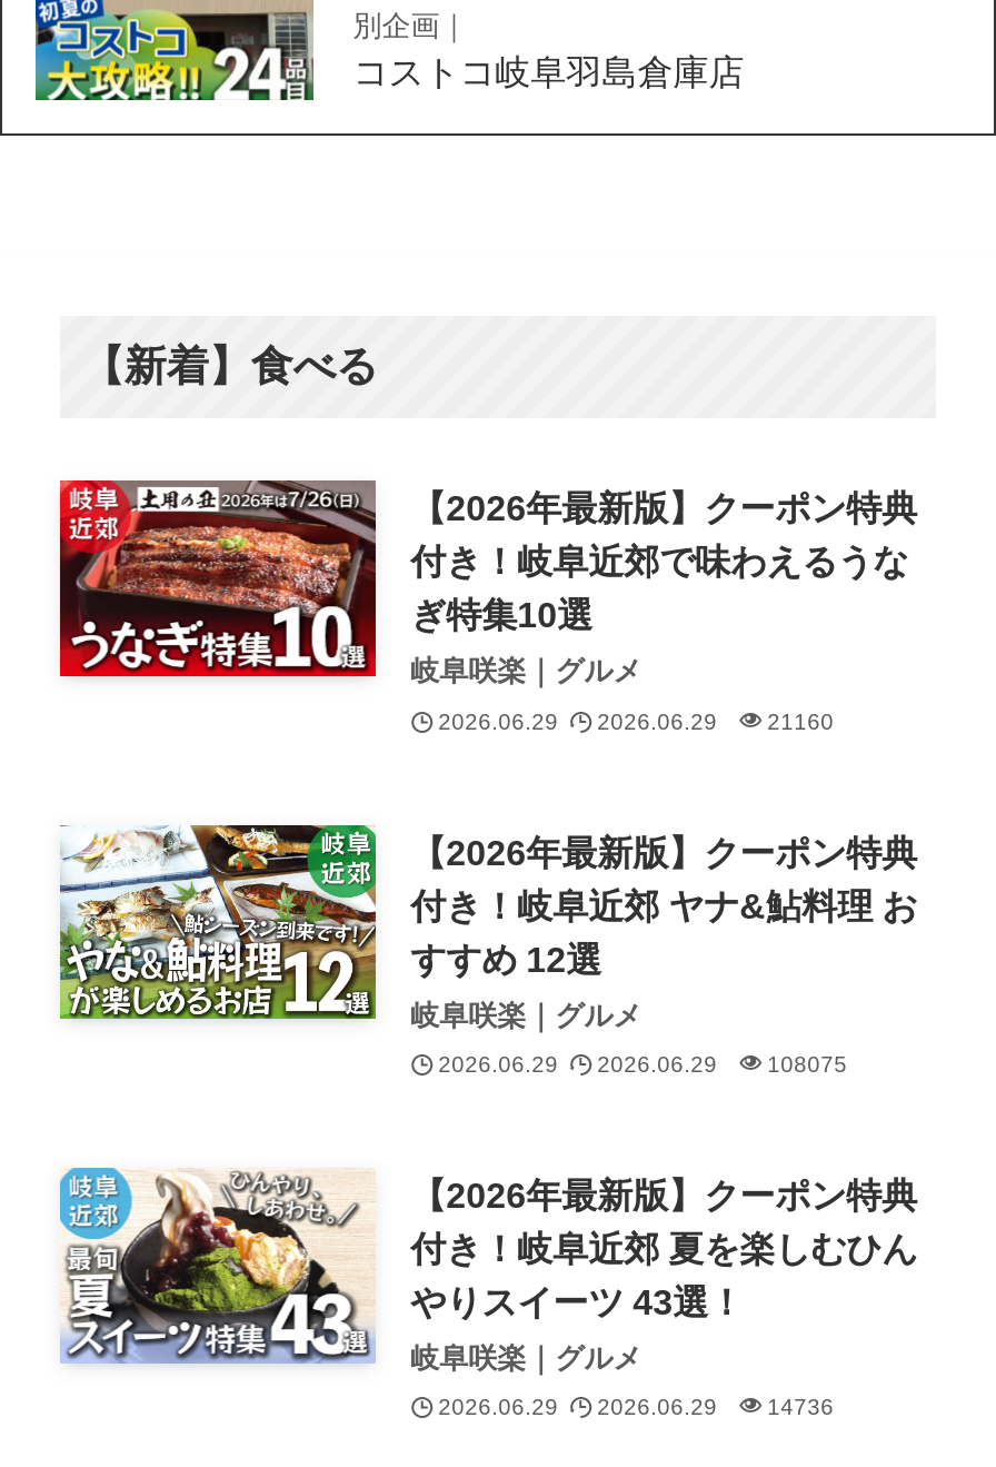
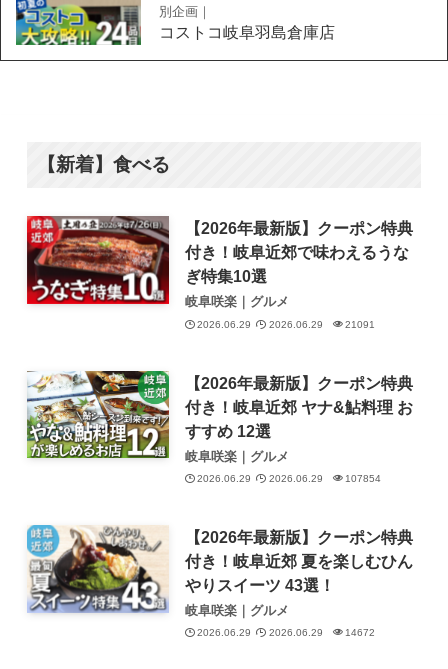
[767,709,834,734] 21160 -> [345,319,375,330] 21091
[767,1052,847,1077] 108075 -> [345,473,381,484] 107854
[767,1396,834,1420] 14736 -> [345,627,375,638] 14672

